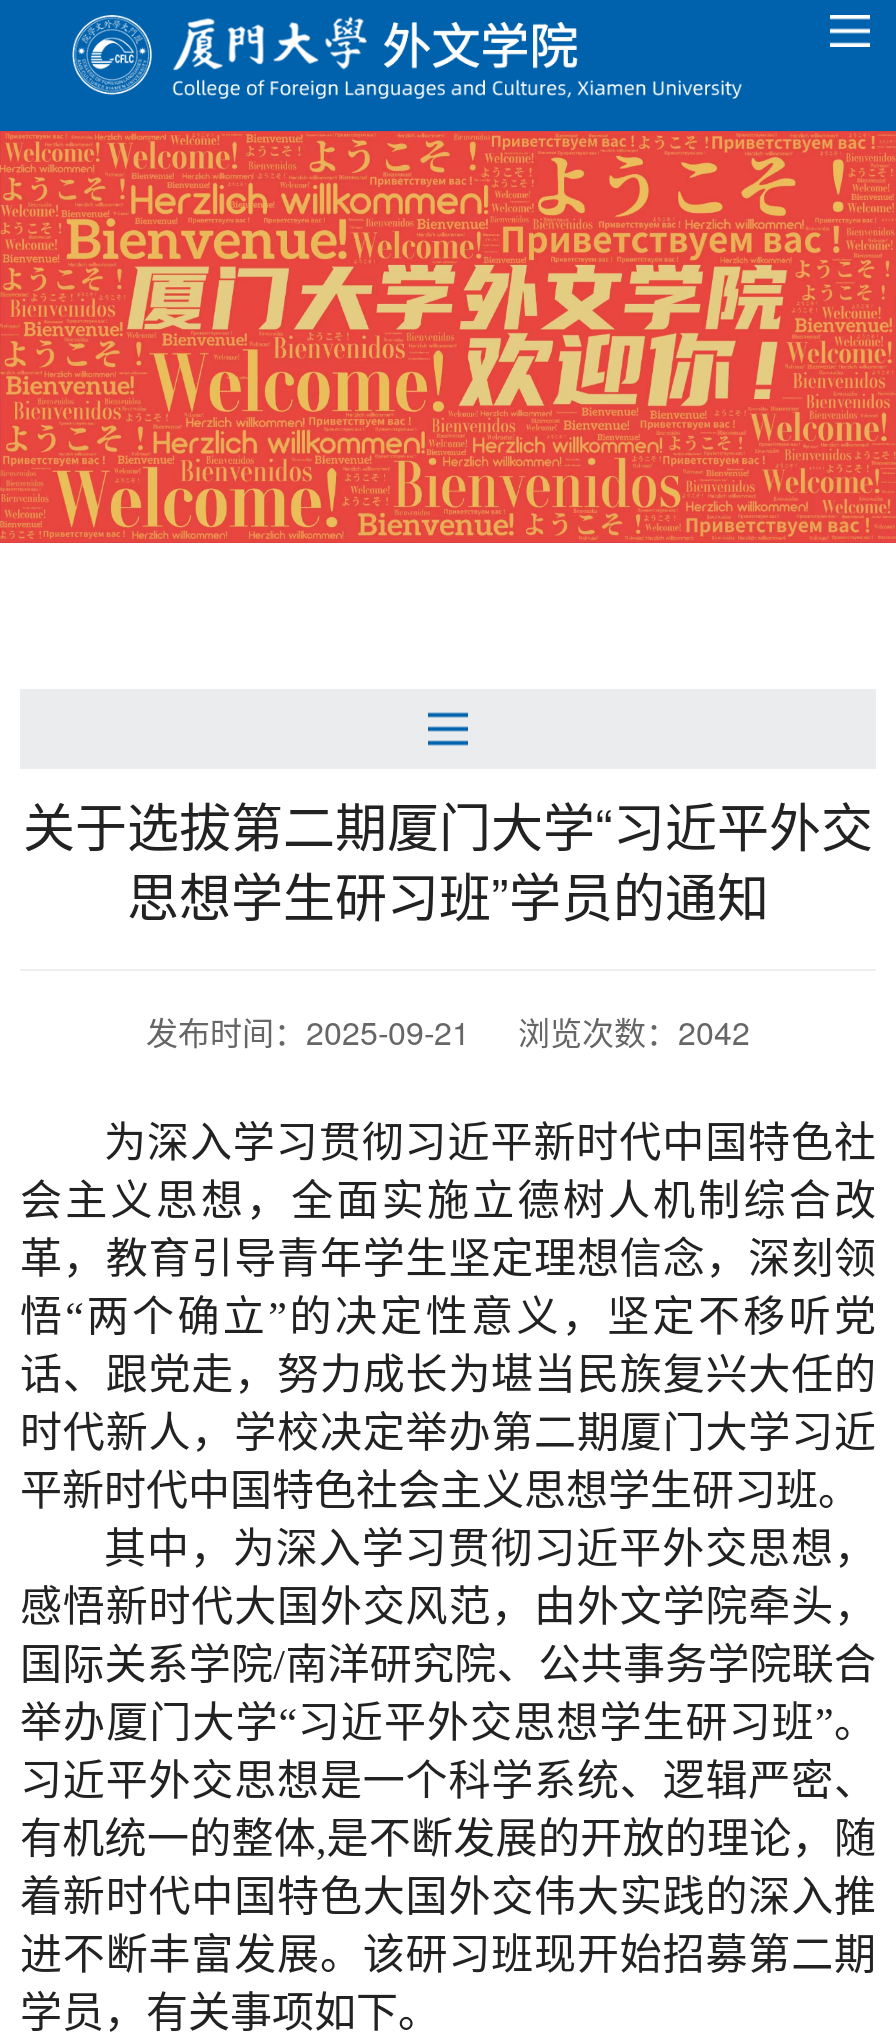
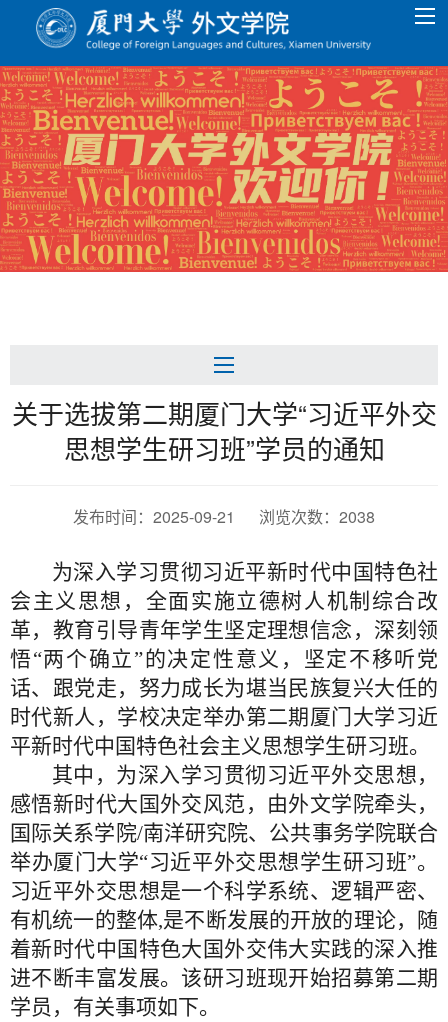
[146,1009,750,1055] 发布时间：2025-09-21 浏览次数：2042 -> [73,505,375,528] 发布时间：2025-09-21 浏览次数：2038

